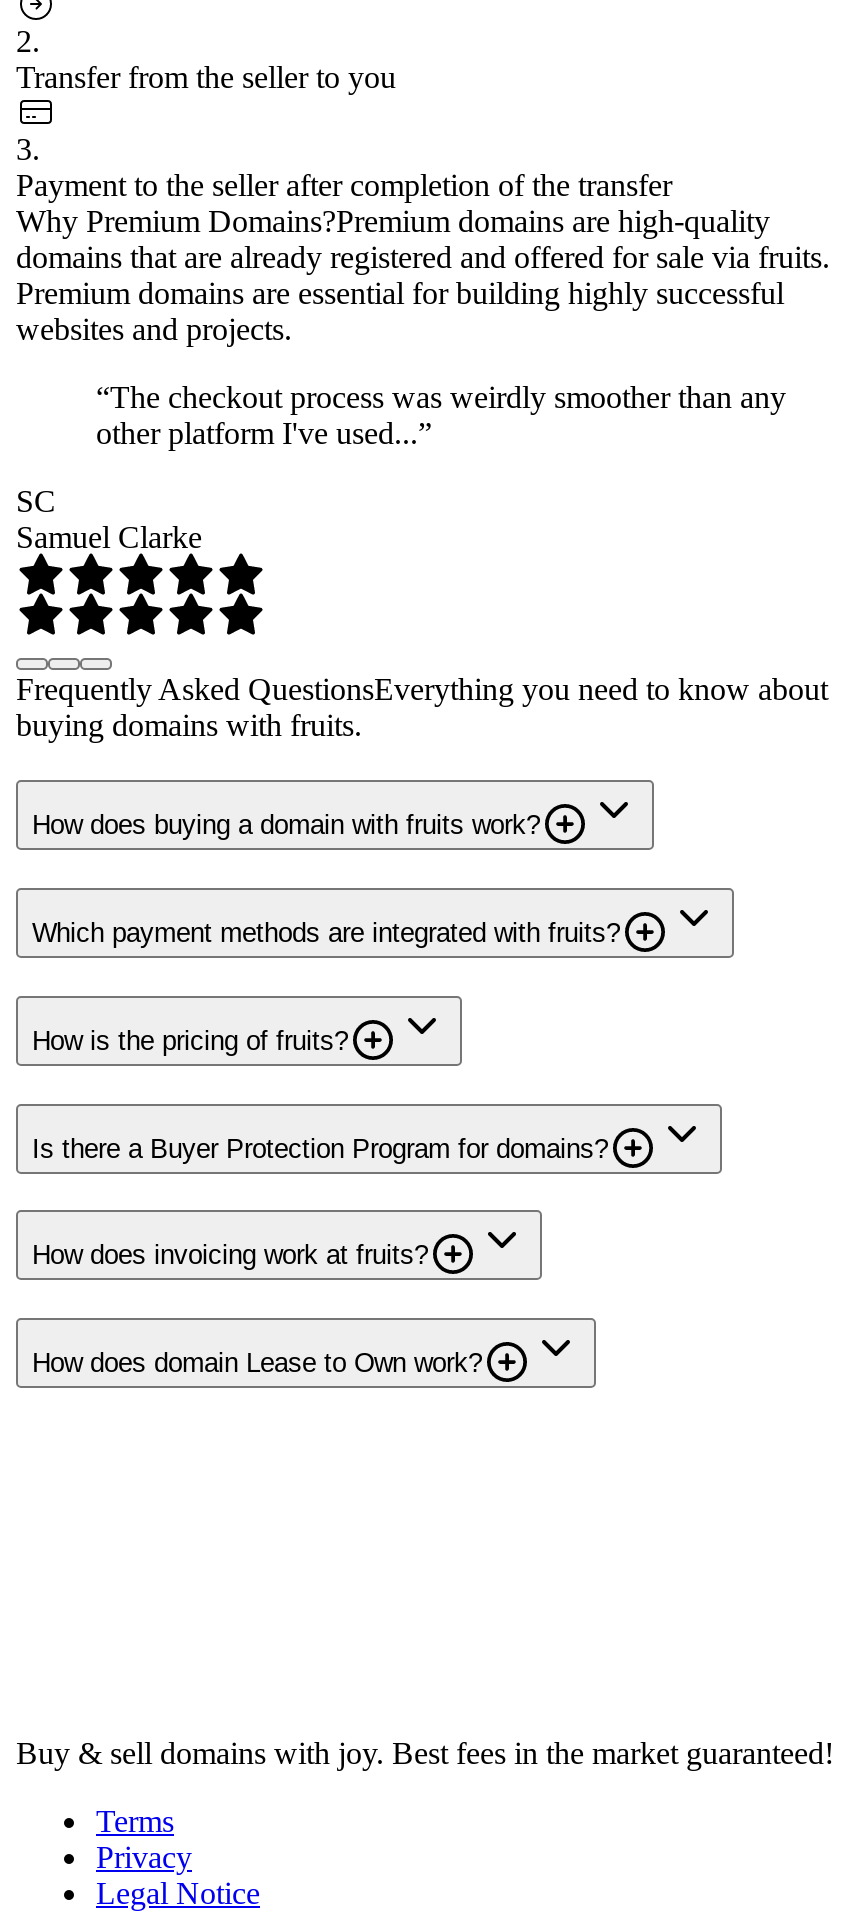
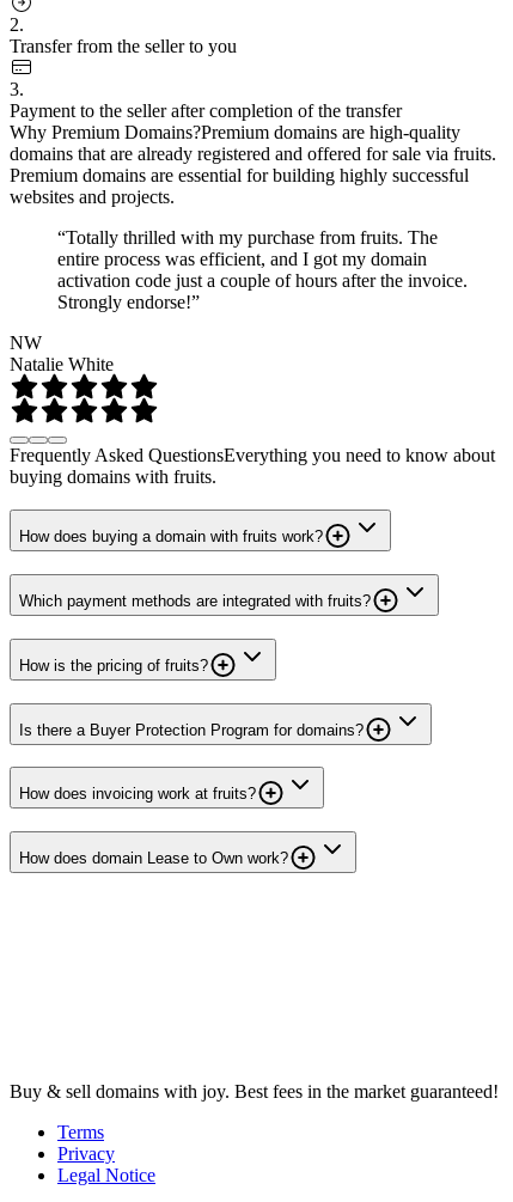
[96,379,786,449] “The checkout process was weirdly smoother than any | other platform I've used...” -> [57,227,468,312] “Totally thrilled with my purchase from fruits. The | entire process was efficient, and I got my domain | activation code just a couple of hours after the invoice. | Strongly endorse!”
[16,483,202,553] SC | Samuel Clarke -> [10,332,114,374] NW | Natalie White

